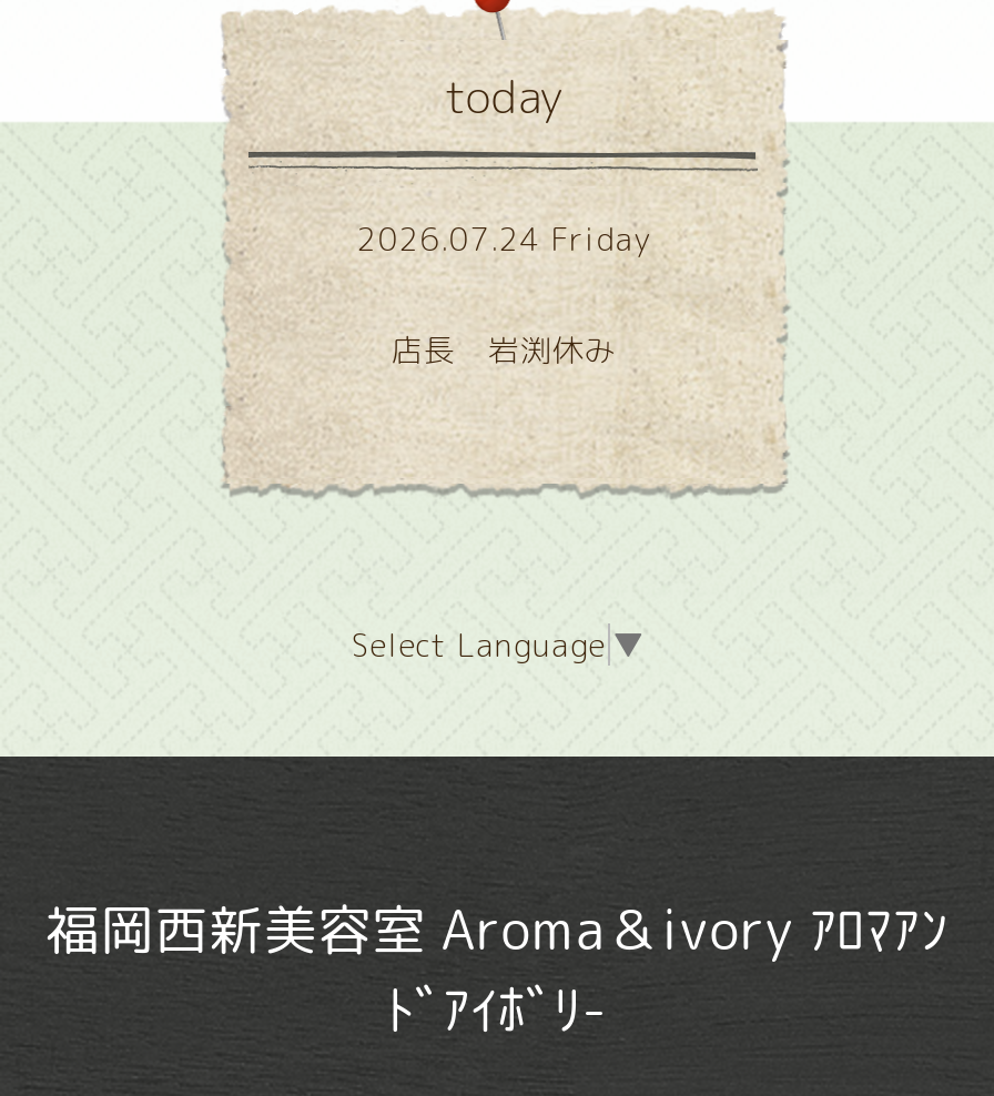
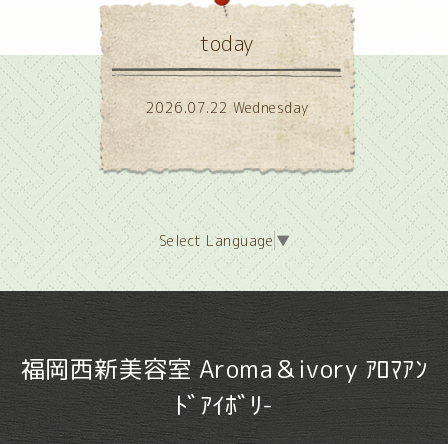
[357,218,651,371] 2026.07.24 Friday | 店長 岩渕休み -> [145,98,308,117] 2026.07.22 Wednesday

